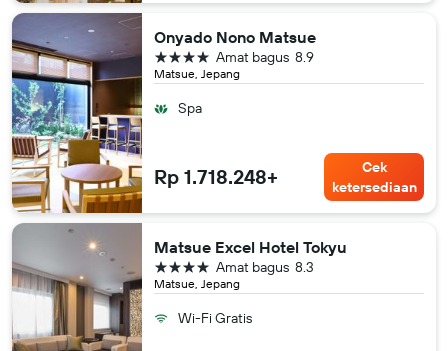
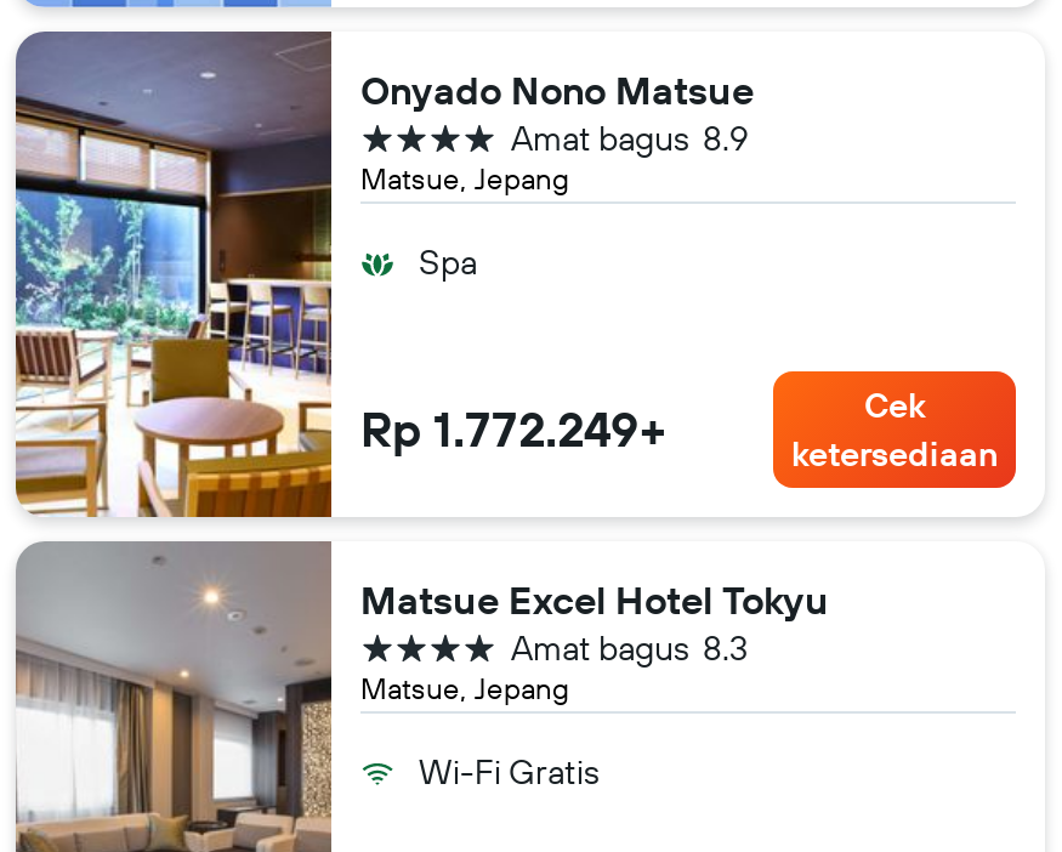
[154,164,278,189] Rp 1.718.248+ -> [360,398,666,459] Rp 1.772.249+

